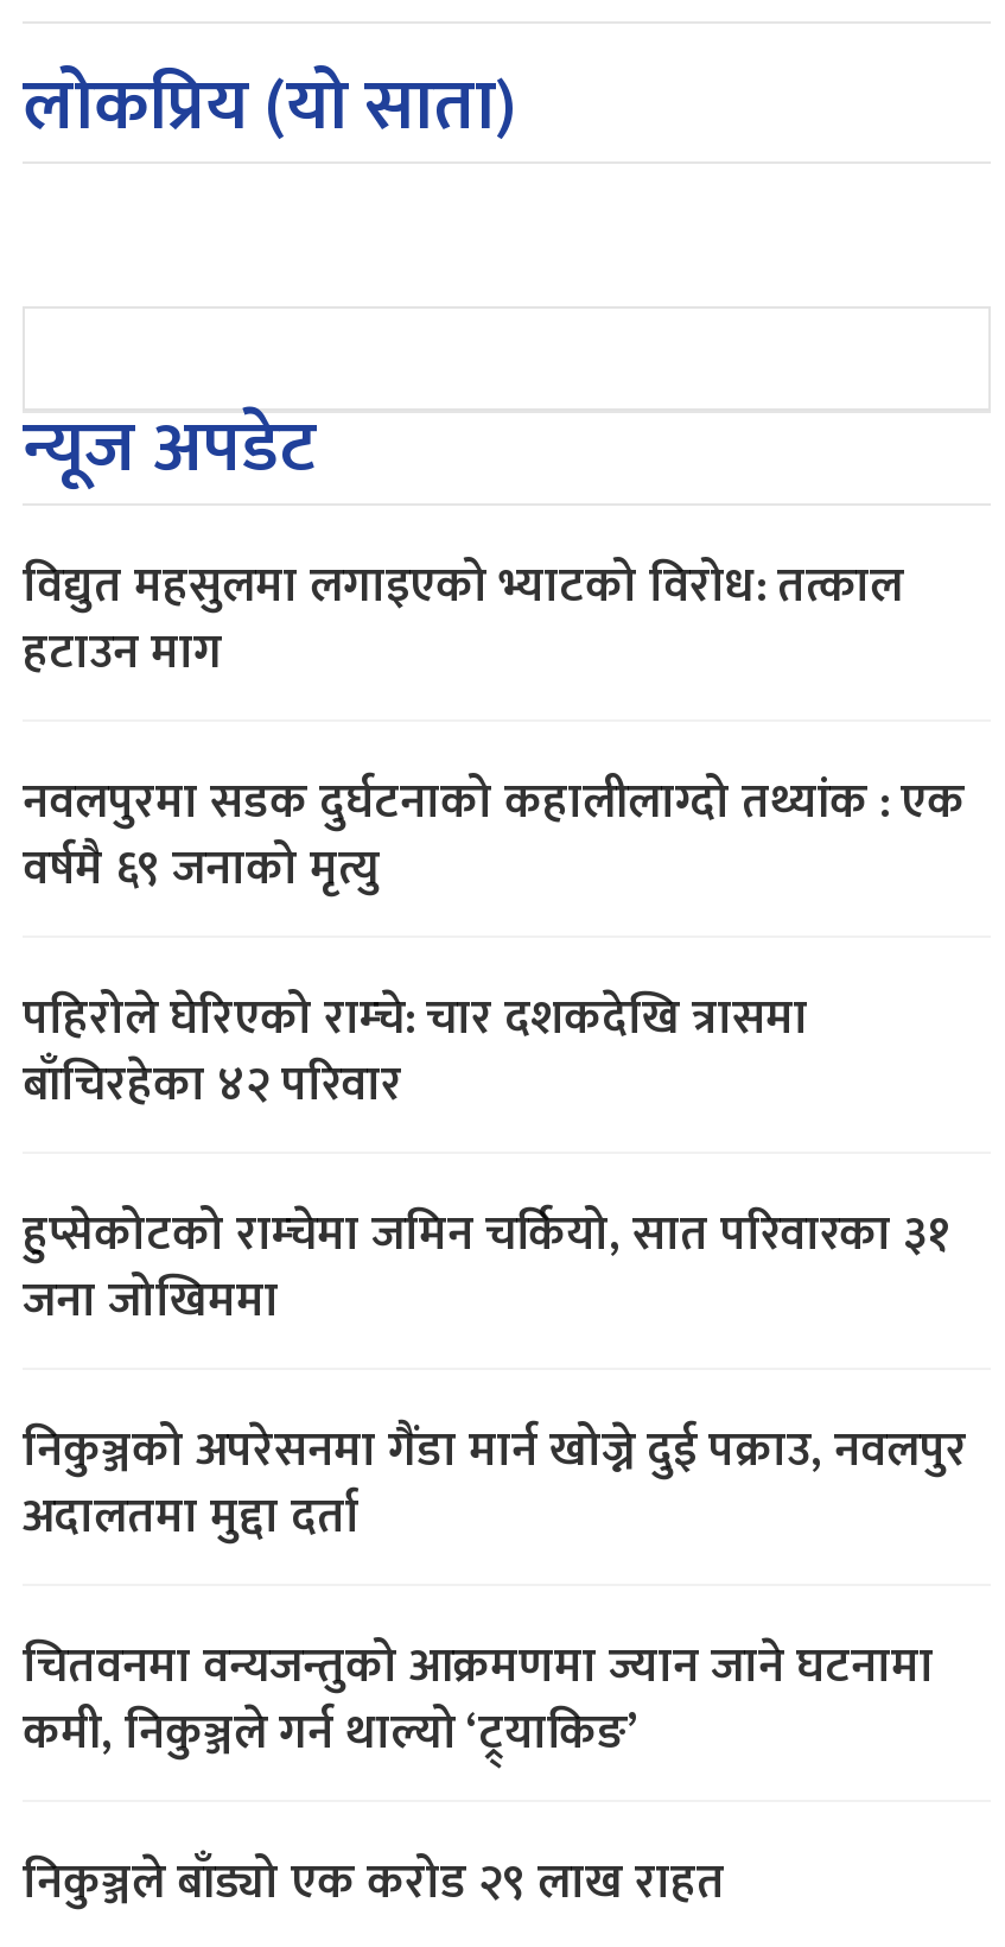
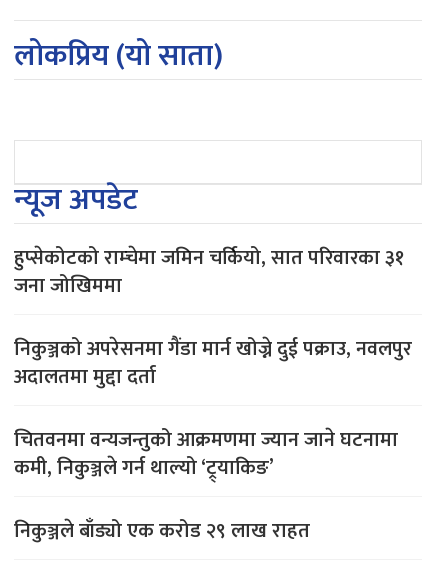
[23,547,965,1126] विद्युत महसुलमा लगाइएको भ्याटको विरोध: तत्काल | हटाउन माग | नवलपुरमा सडक दुर्घटनाको कहालीलाग्दो तथ्यांक : एक | वर्षमै ६९ जनाको मृत्यु | पहिरोले घेरिएको राम्चे: चार दशकदेखि त्रासमा | बाँचिरहेका ४२ परिवार -> none

